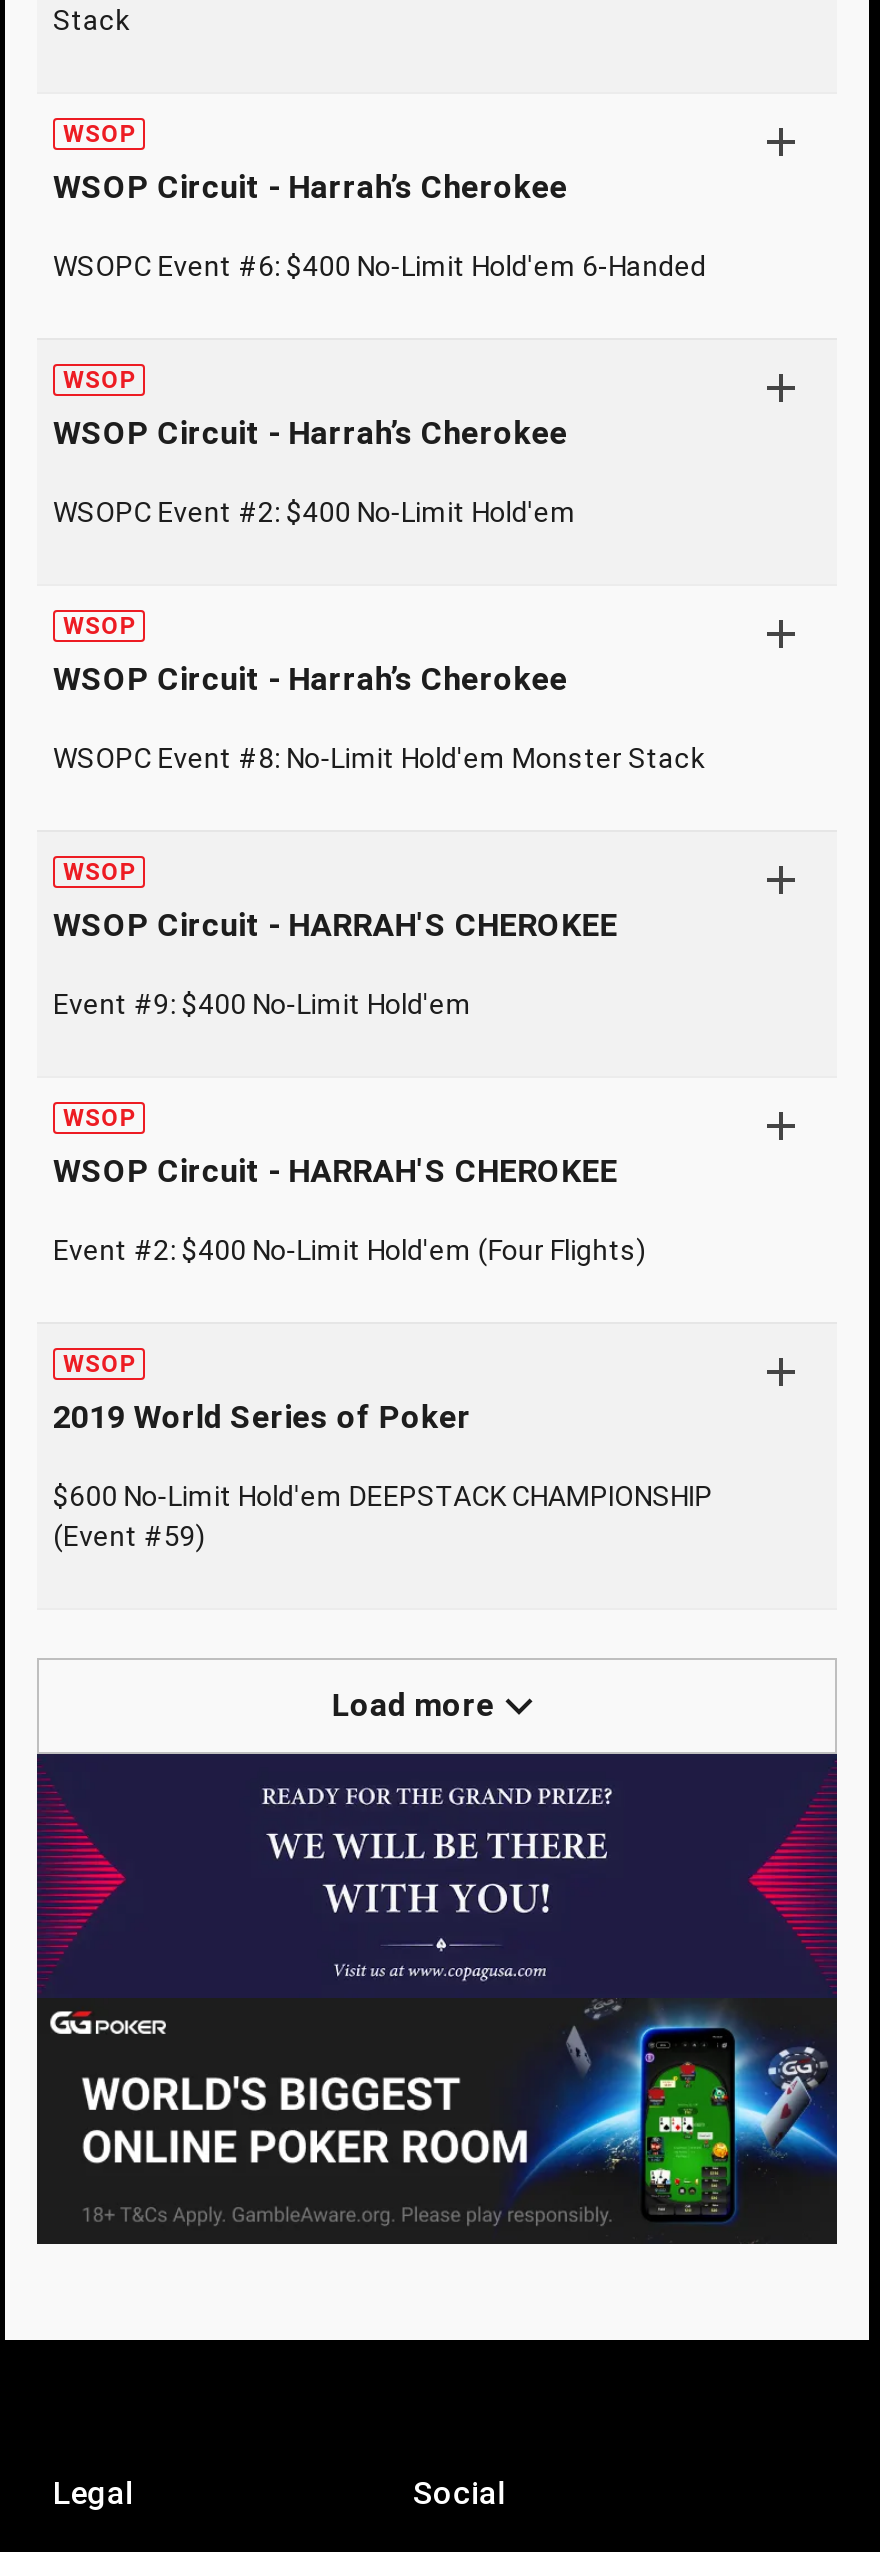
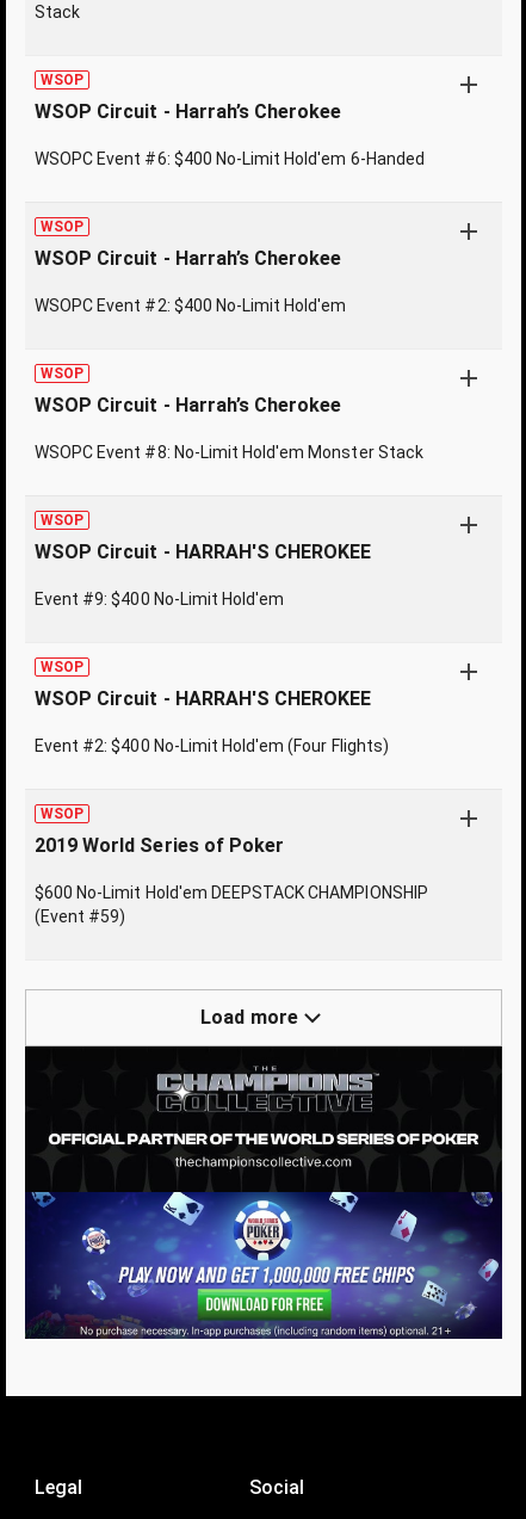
[37,1754,837,2244] [image] -> [25,1046,502,1339] [image]

